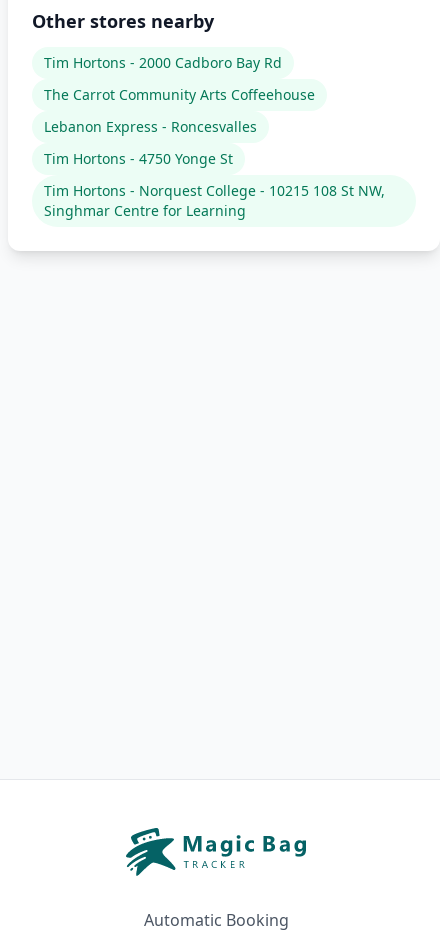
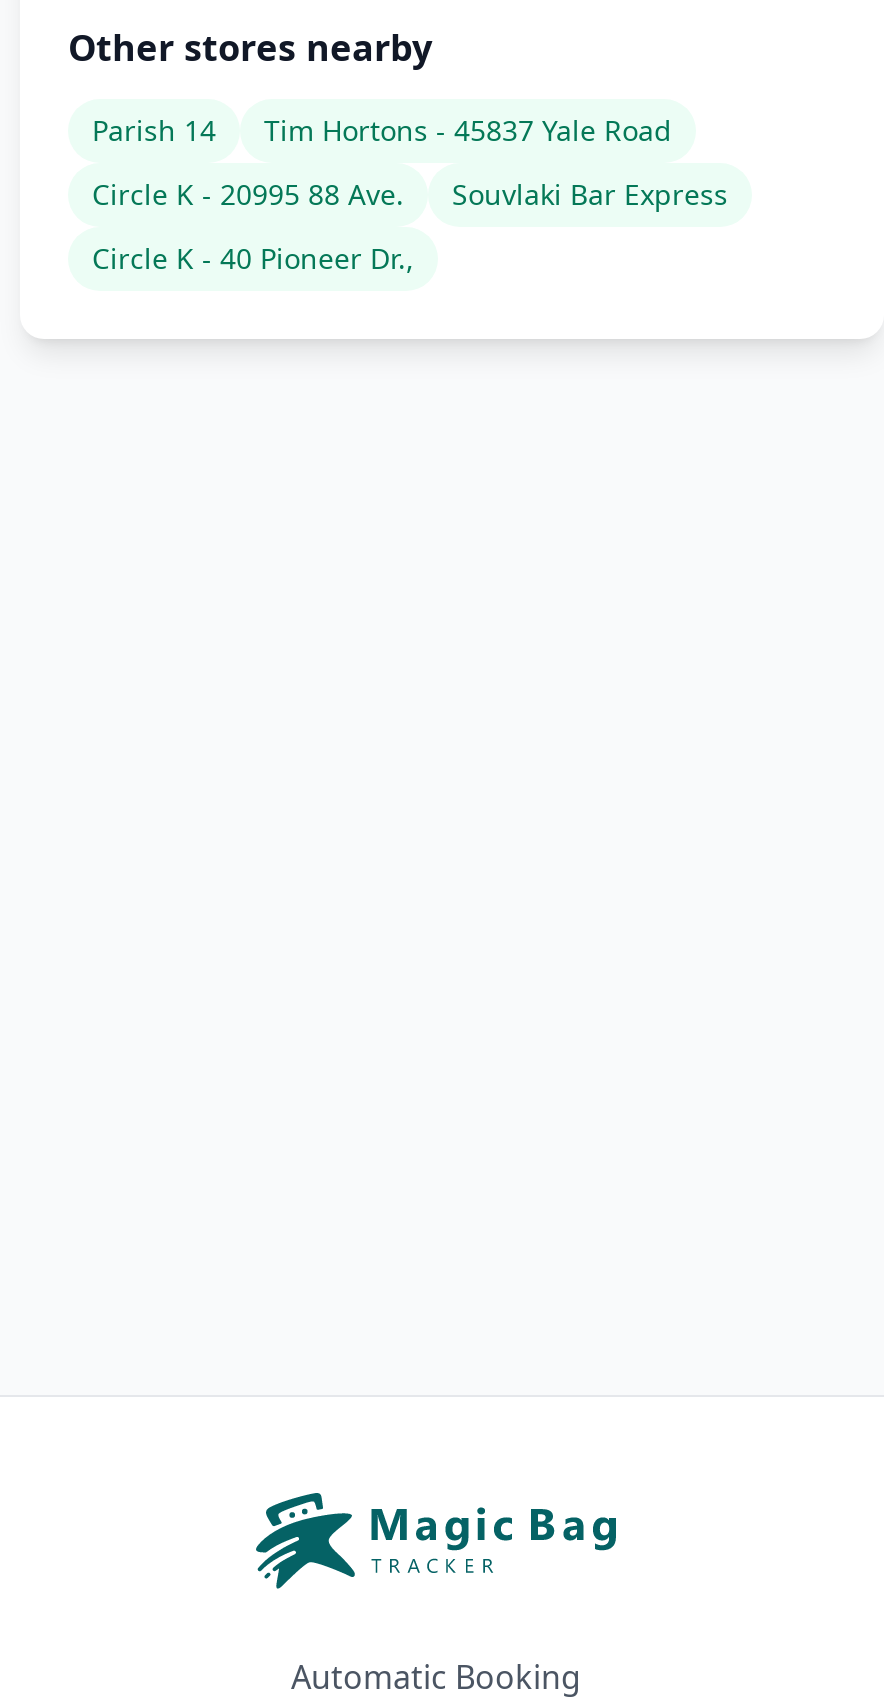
[44,53,385,220] Tim Hortons - 2000 Cadboro Bay Rd | The Carrot Community Arts Coffeehouse | Lebanon Express - Roncesvalles | Tim Hortons - 4750 Yonge St | Tim Hortons - Norquest College - 10215 108 St NW, | Singhmar Centre for Learning -> [92,111,728,277] Parish 14 | Tim Hortons - 45837 Yale Road | Circle K - 20995 88 Ave. | Souvlaki Bar Express | Circle K - 40 Pioneer Dr.,

